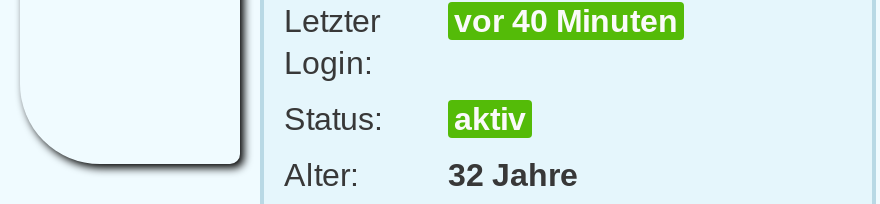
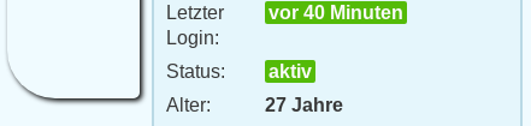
[448,158,578,192] 32 Jahre -> [265,95,343,115] 27 Jahre

